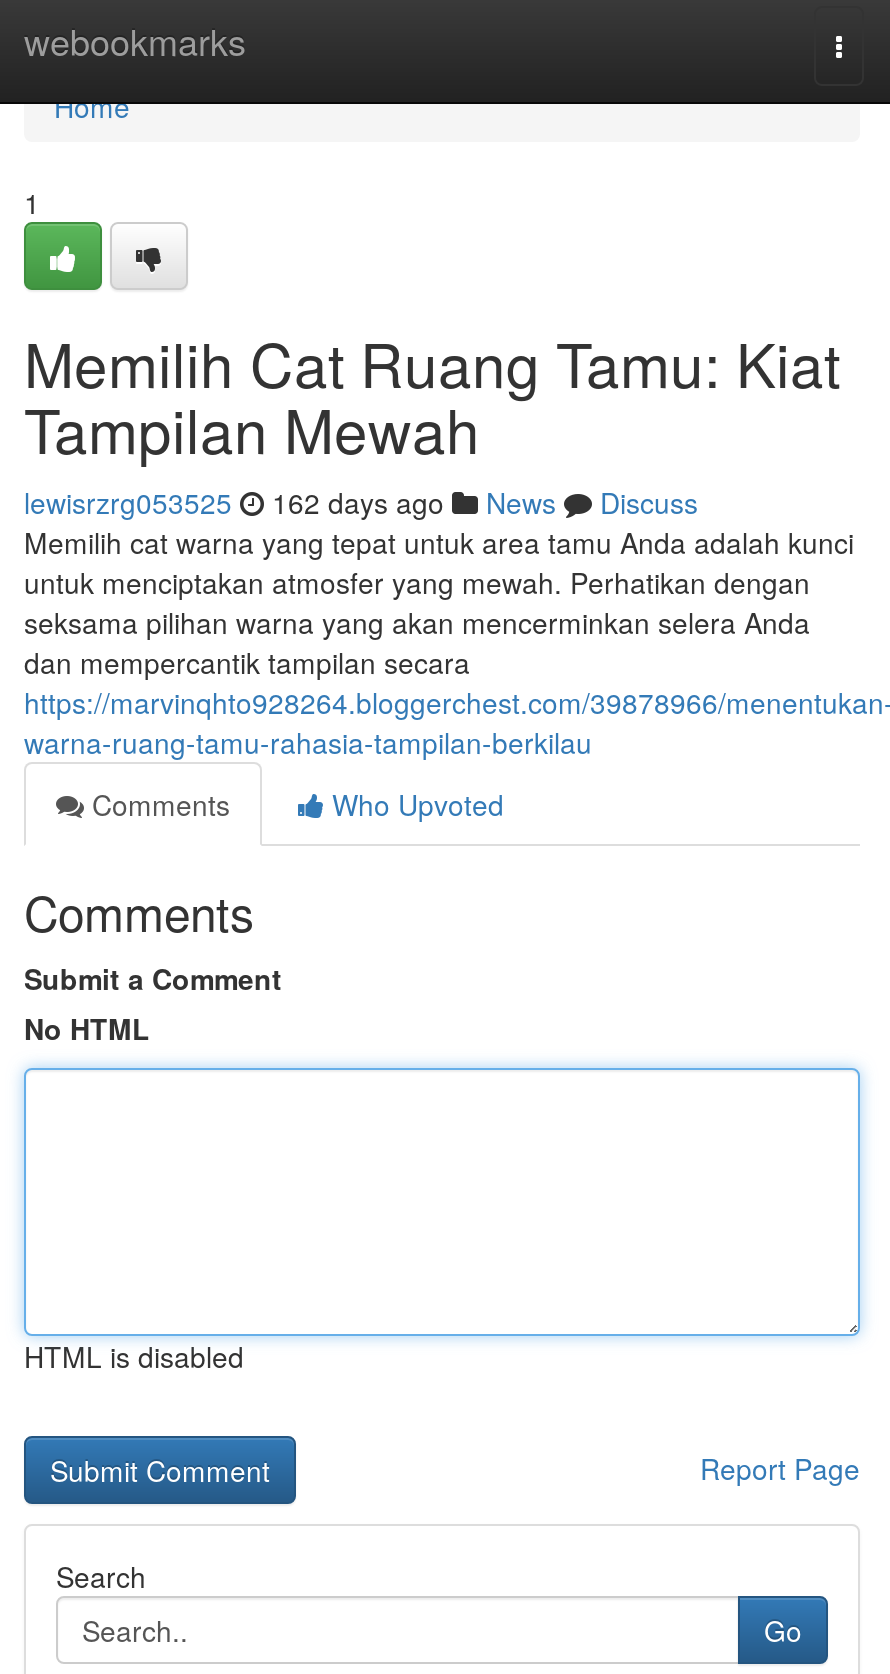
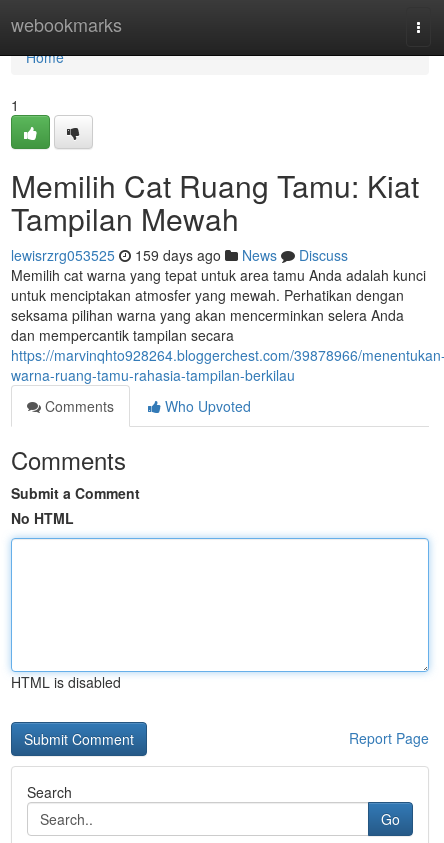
[24,482,698,522] lewisrzrg053525 162 days ago News Discuss -> [11,245,348,265] lewisrzrg053525 159 days ago News Discuss

